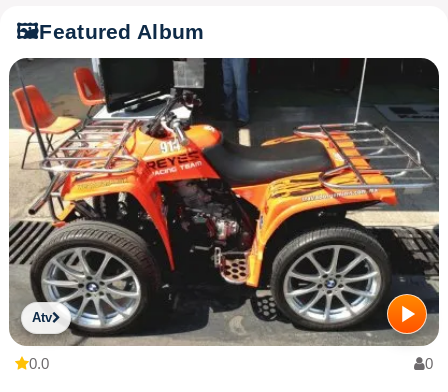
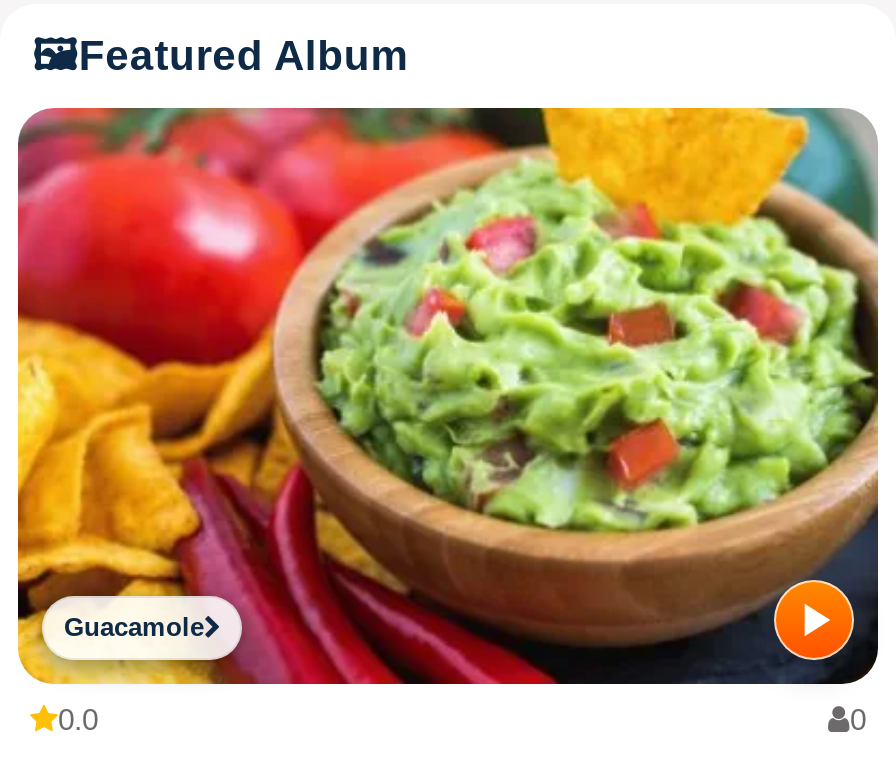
[8,57,440,347] [image] | Atv -> [16,106,880,686] [image] | Guacamole

